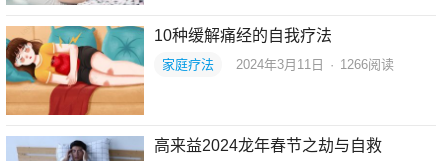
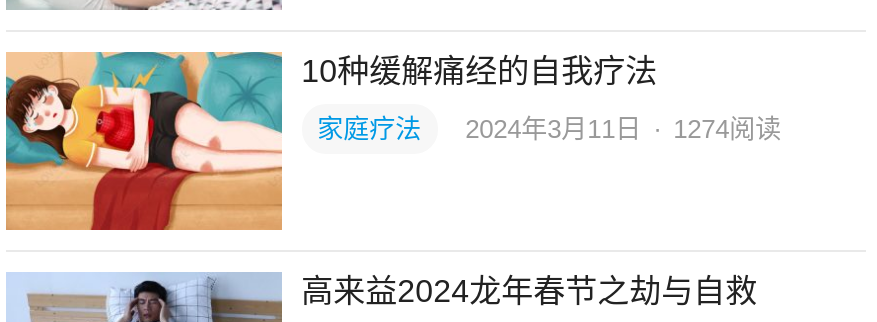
[162,57,394,72] 家庭疗法 2024年3月11日 · 1266阅读 -> [317,114,781,144] 家庭疗法 2024年3月11日 · 1274阅读

